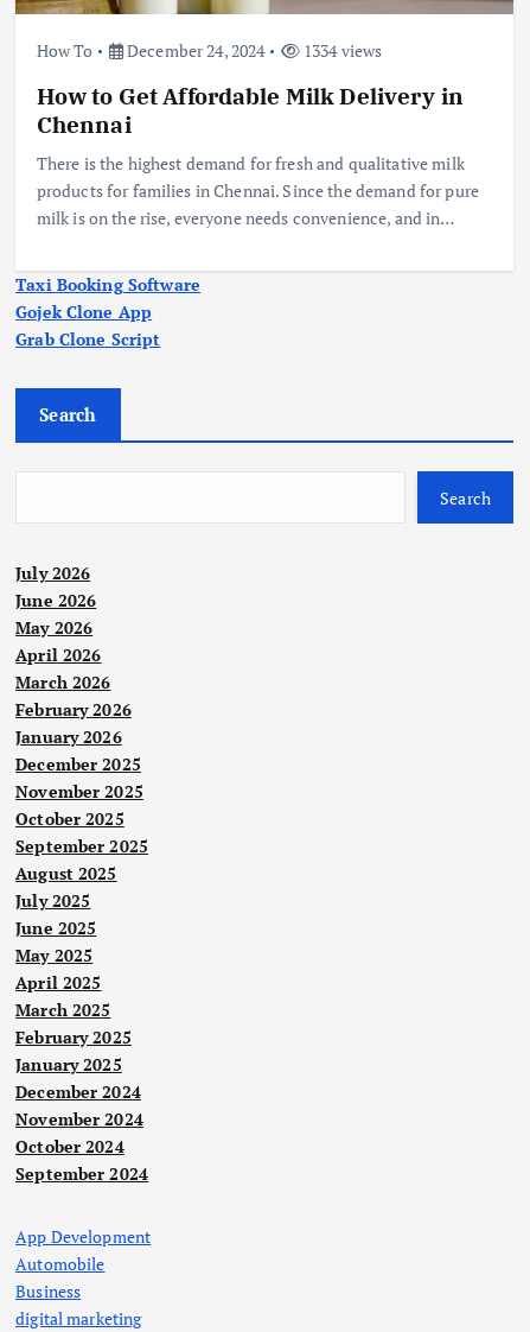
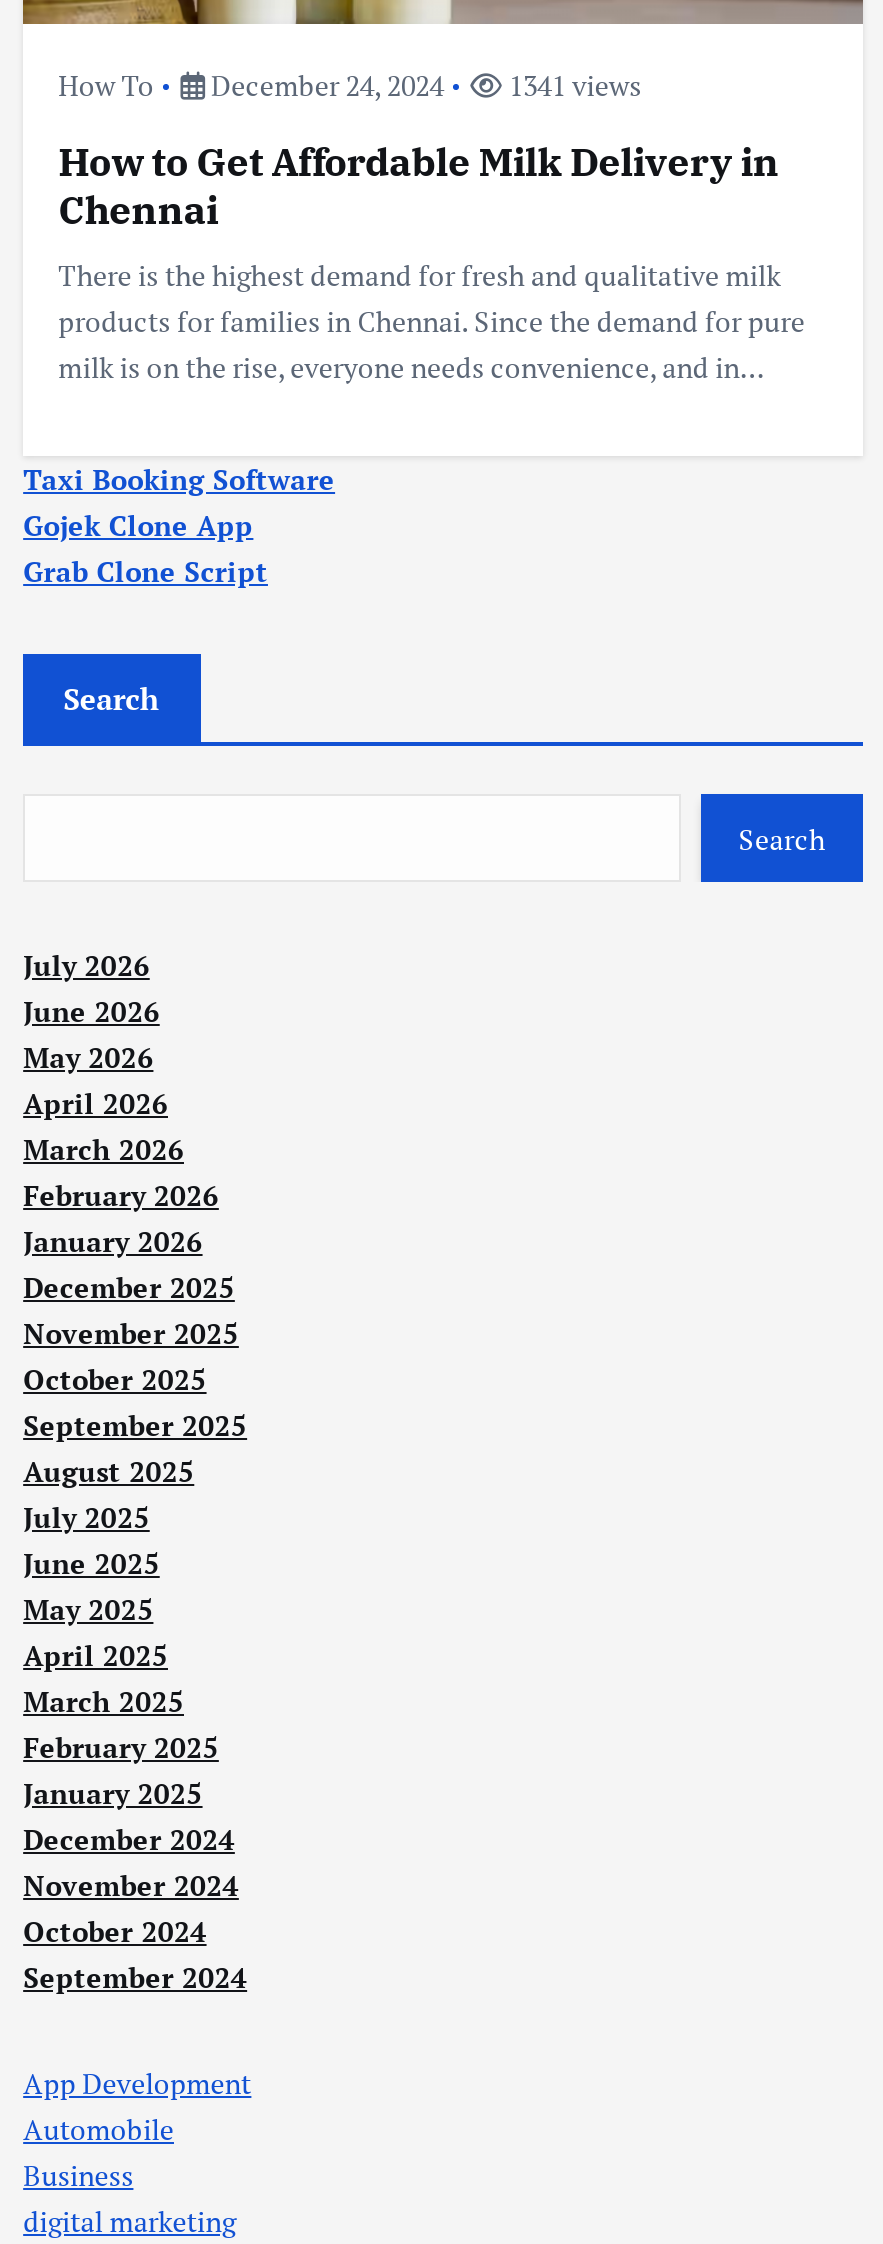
[36,40,382,62] How To December 24, 2024 1334 views -> [58,67,642,105] How To December 24, 2024 1341 views

